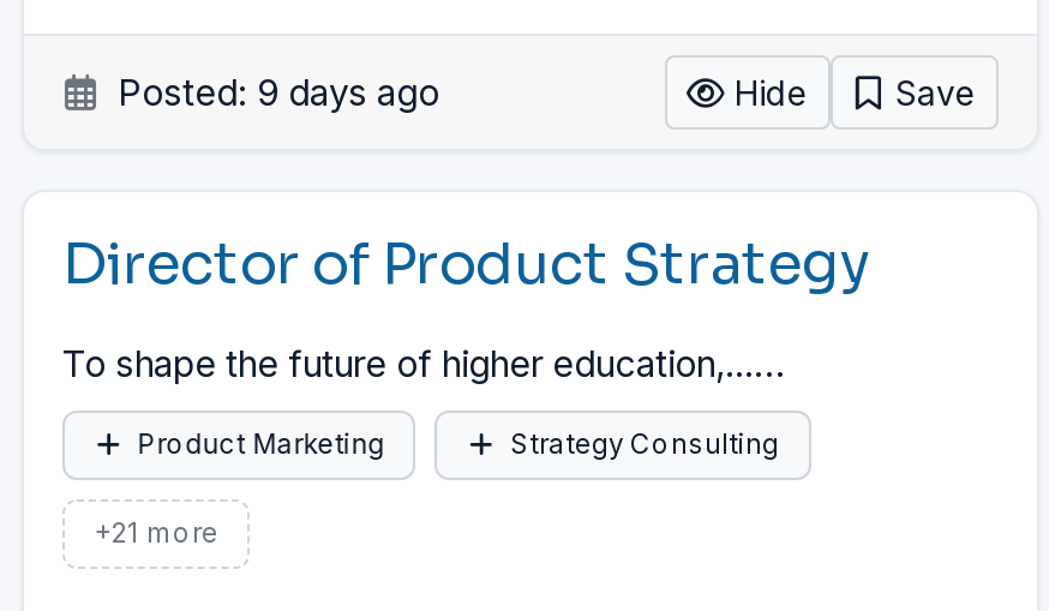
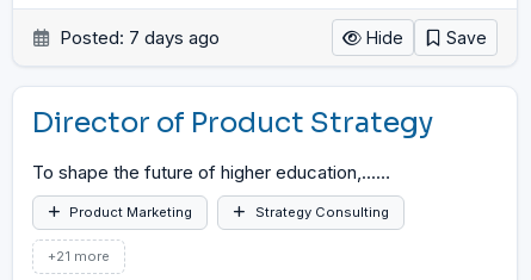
[108,70,439,115] Posted: 9 days ago -> [55,26,220,49] Posted: 7 days ago

